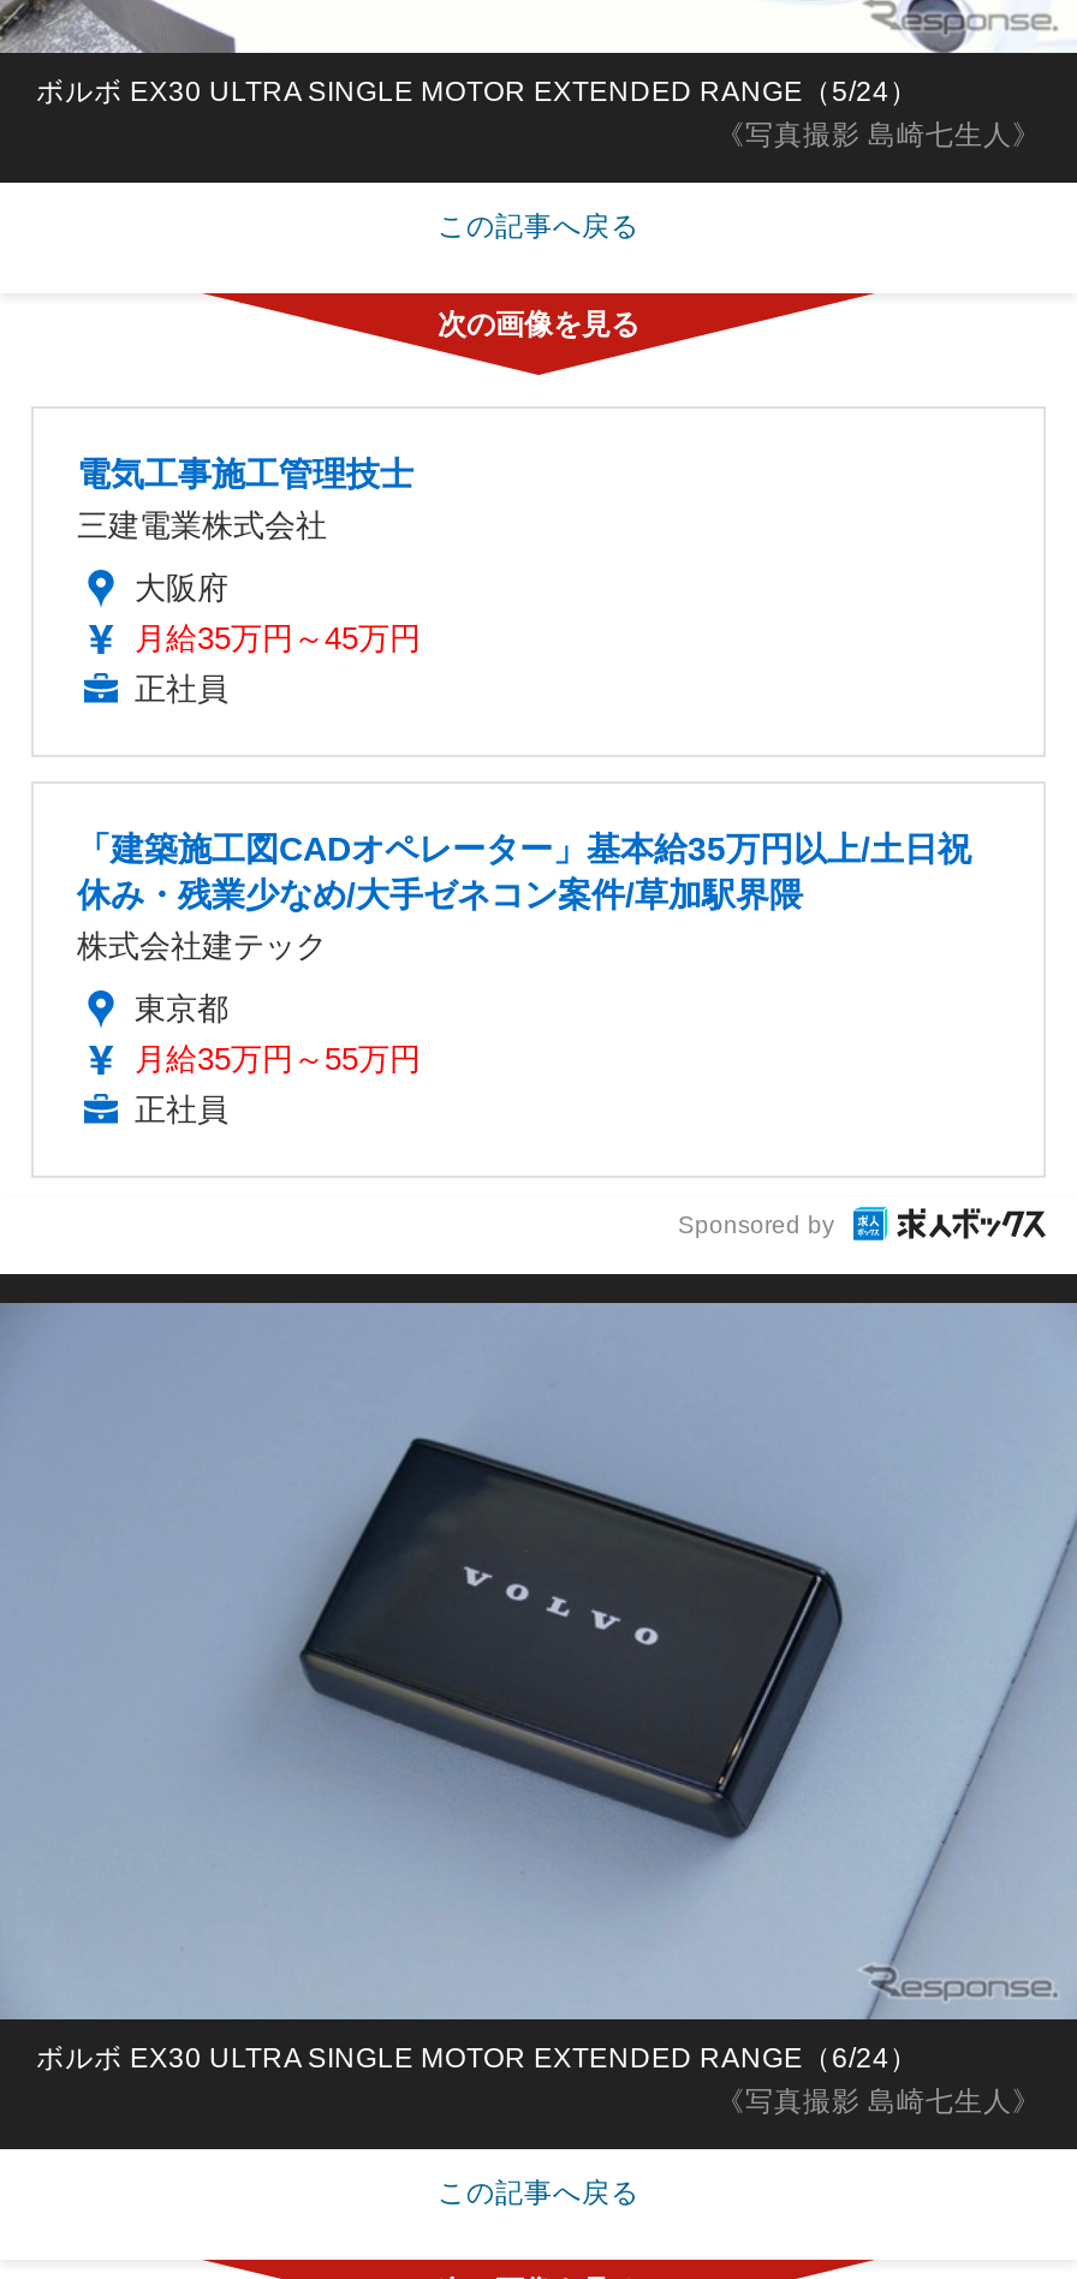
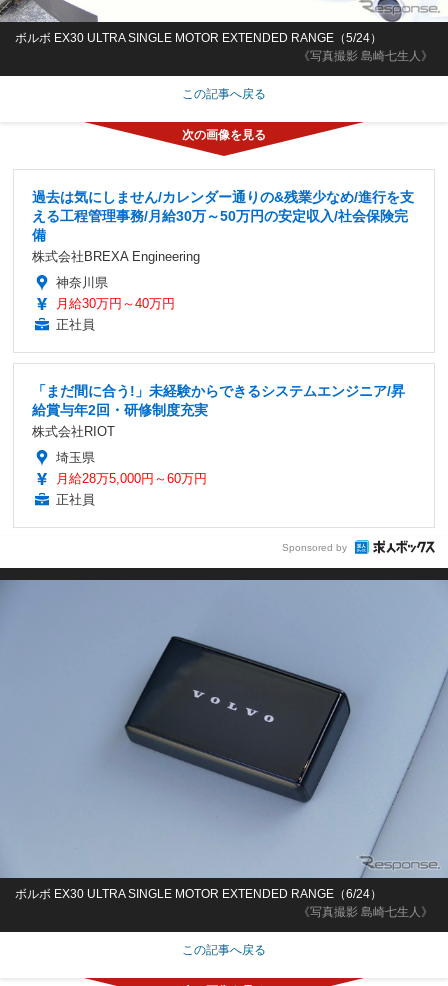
[77,455,413,544] 電気工事施工管理技士 | 三建電業株式会社 -> [32,189,414,264] 過去は気にしません/カレンダー通りの&残業少なめ/進行を支 | える工程管理事務/月給30万～50万円の安定収入/社会保険完 | 備 | 株式会社BREXA Engineering
[135,570,421,657] 大阪府 | 月給35万円～45万円 -> [56,275,175,311] 神奈川県 | 月給30万円～40万円
[77,830,971,964] 「建築施工図CADオペレーター」基本給35万円以上/土日祝 | 休み・残業少なめ/大手ゼネコン案件/草加駅界隈 | 株式会社建テック -> [32,383,405,439] 「まだ間に合う!」未経験からできるシステムエンジニア/昇 | 給賞与年2回・研修制度充実 | 株式会社RIOT
[135,991,421,1077] 東京都 | 月給35万円～55万円 -> [56,450,207,486] 埼玉県 | 月給28万5,000円～60万円

